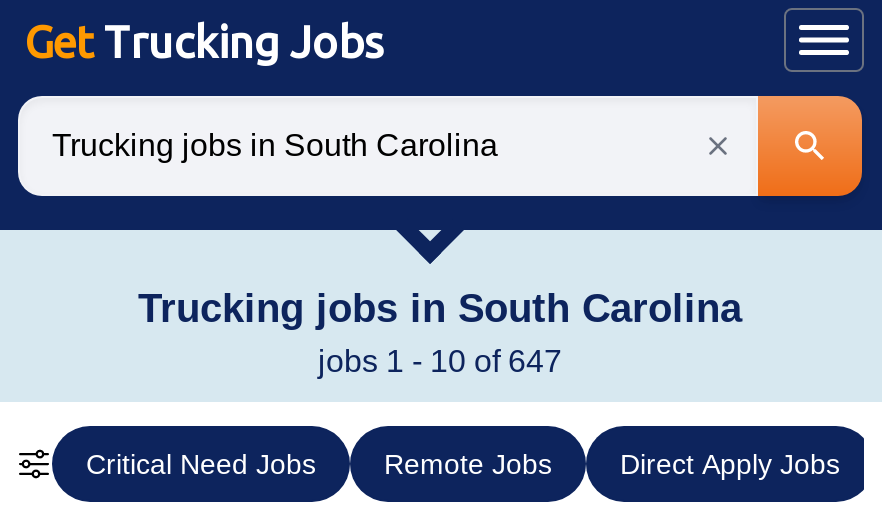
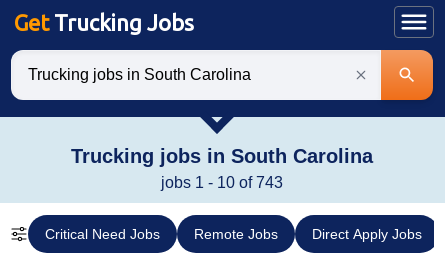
[318,344,562,378] jobs 1 - 10 of 647 -> [161,174,283,191] jobs 1 - 10 of 743

